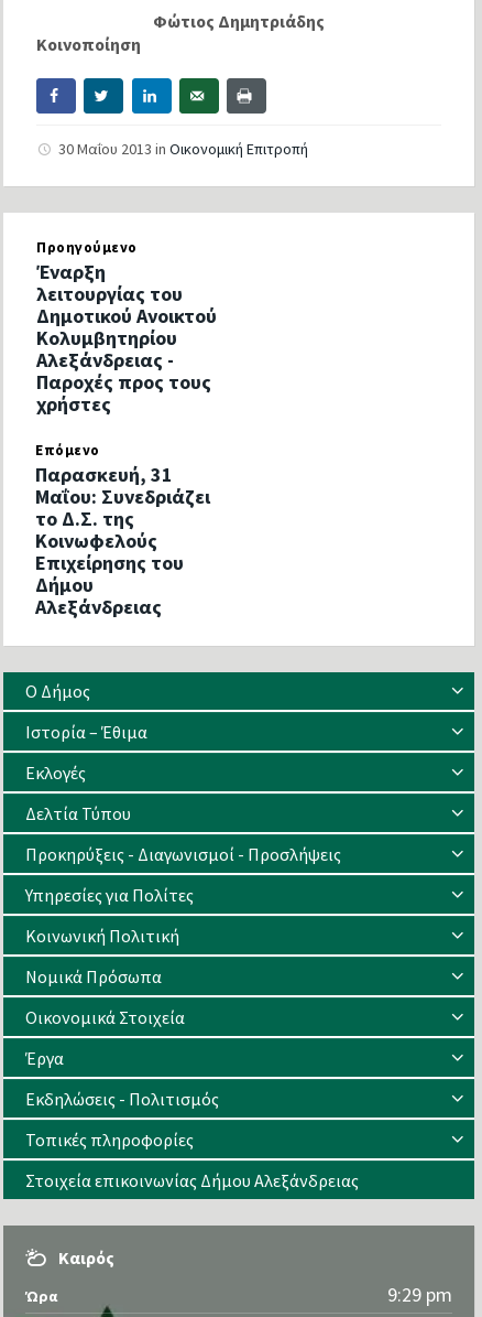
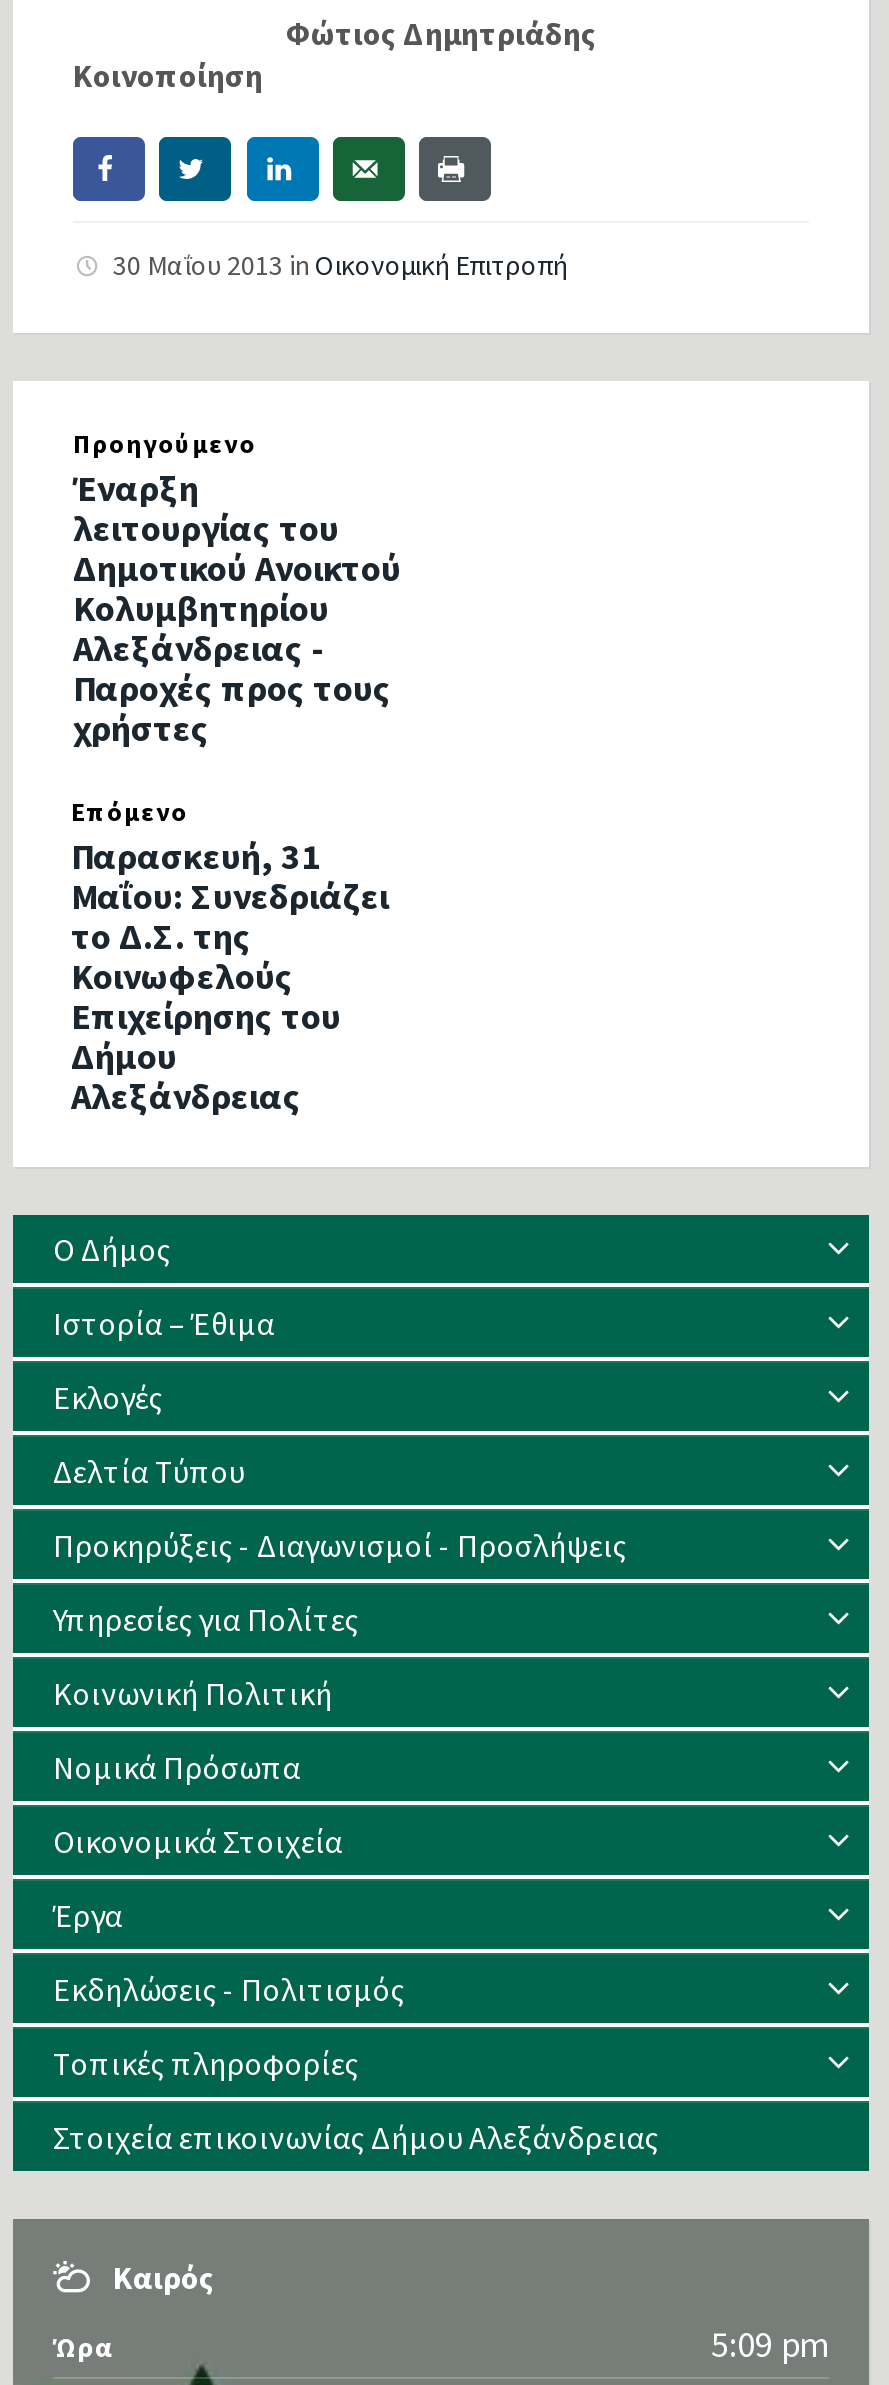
[387,1282,452,1307] 9:29 pm -> [711,2322,829,2368] 5:09 pm

